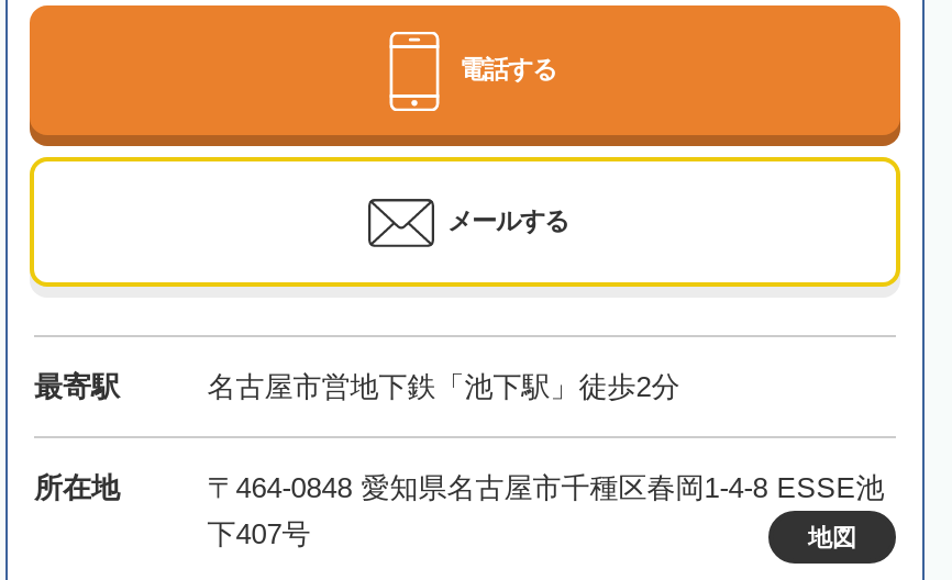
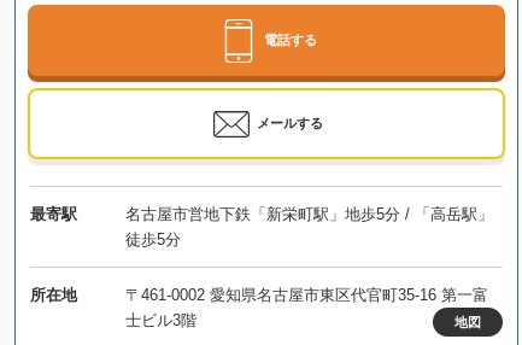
[207,370,680,402] 名古屋市営地下鉄「池下駅」徒歩2分 -> [125,205,493,248] 名古屋市営地下鉄「新栄町駅」地歩5分 / 「高岳駅」 | 徒歩5分
[207,471,884,550] 〒464-0848 愛知県名古屋市千種区春岡1-4-8 ESSE池 | 下407号 -> [125,286,488,329] 〒461-0002 愛知県名古屋市東区代官町35-16 第一富 | 士ビル3階

